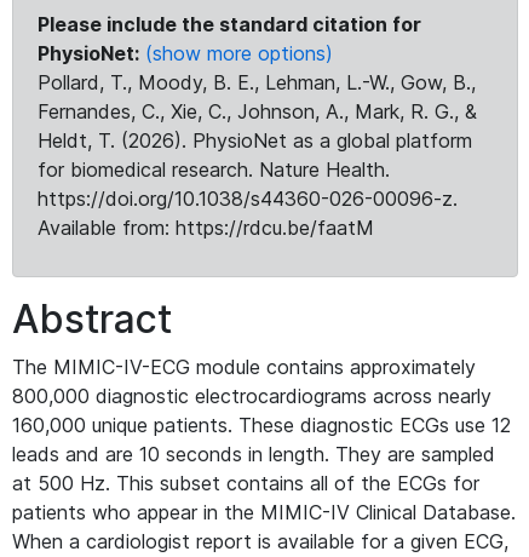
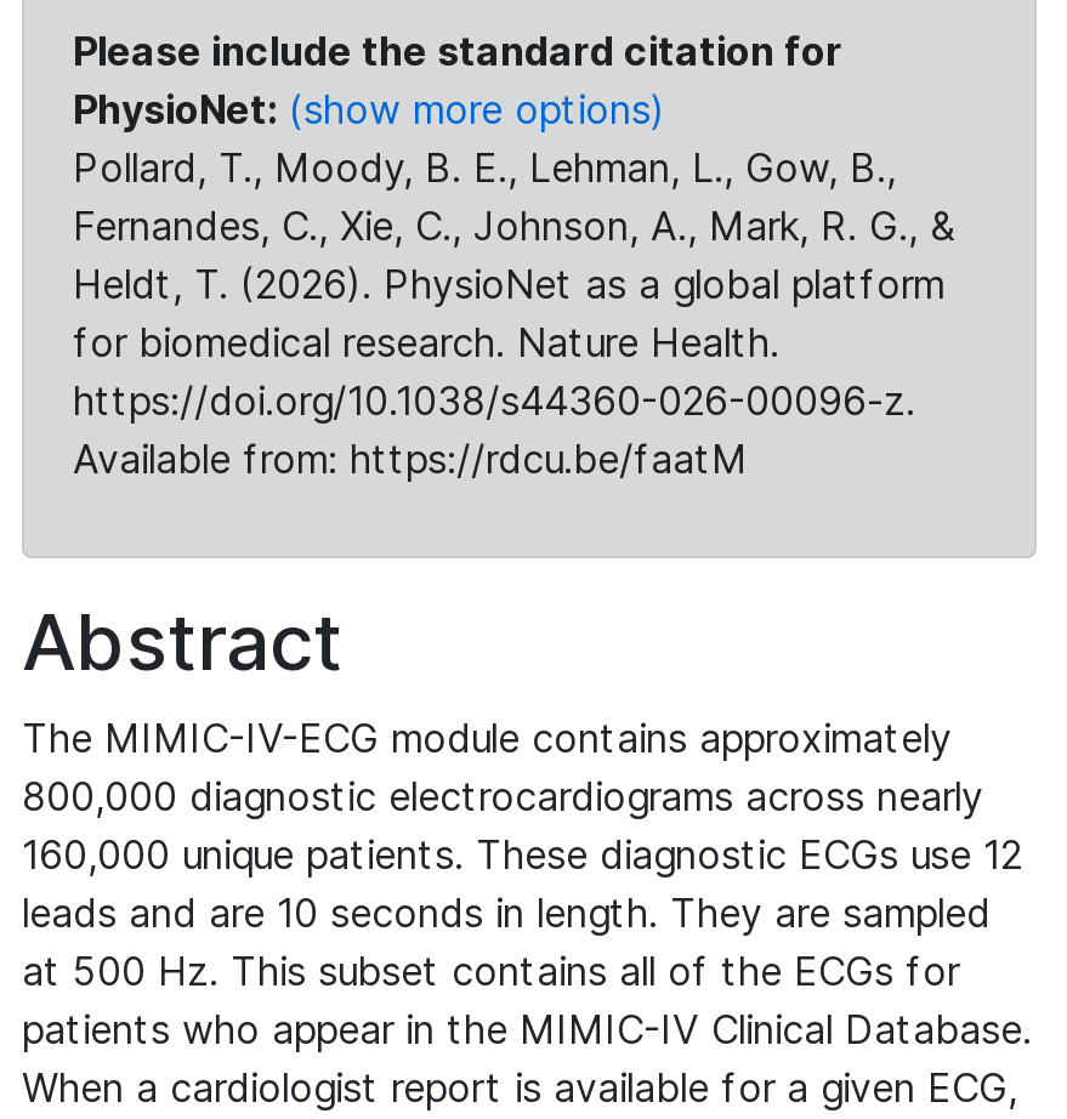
[38,70,476,94] Pollard, T., Moody, B. E., Lehman, L.-W., Gow, B., -> [73,143,896,192] Pollard, T., Moody, B. E., Lehman, L., Gow, B.,

